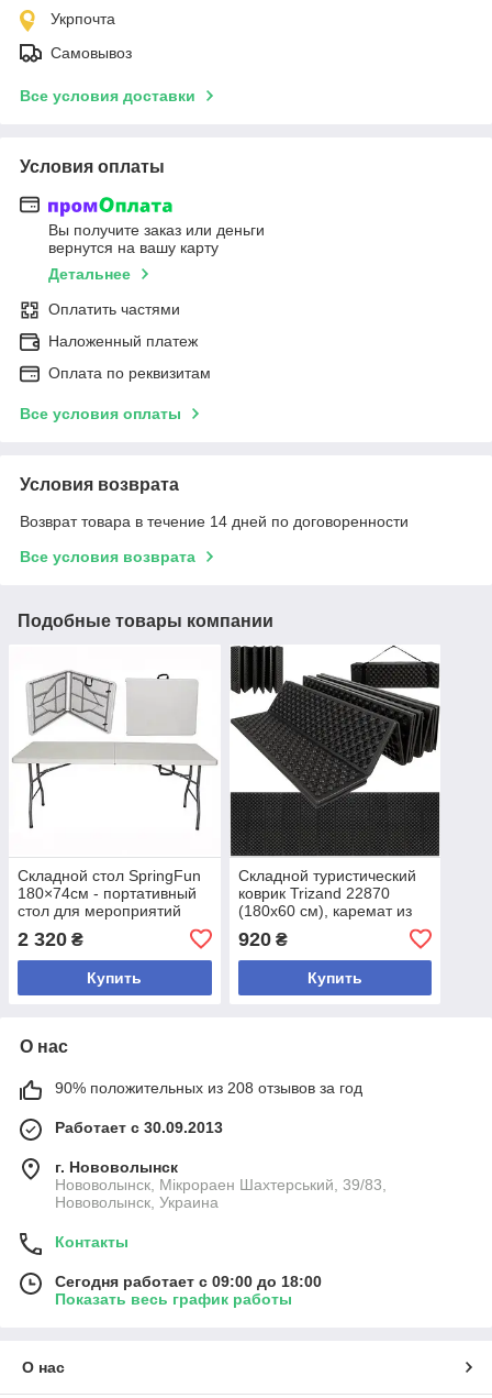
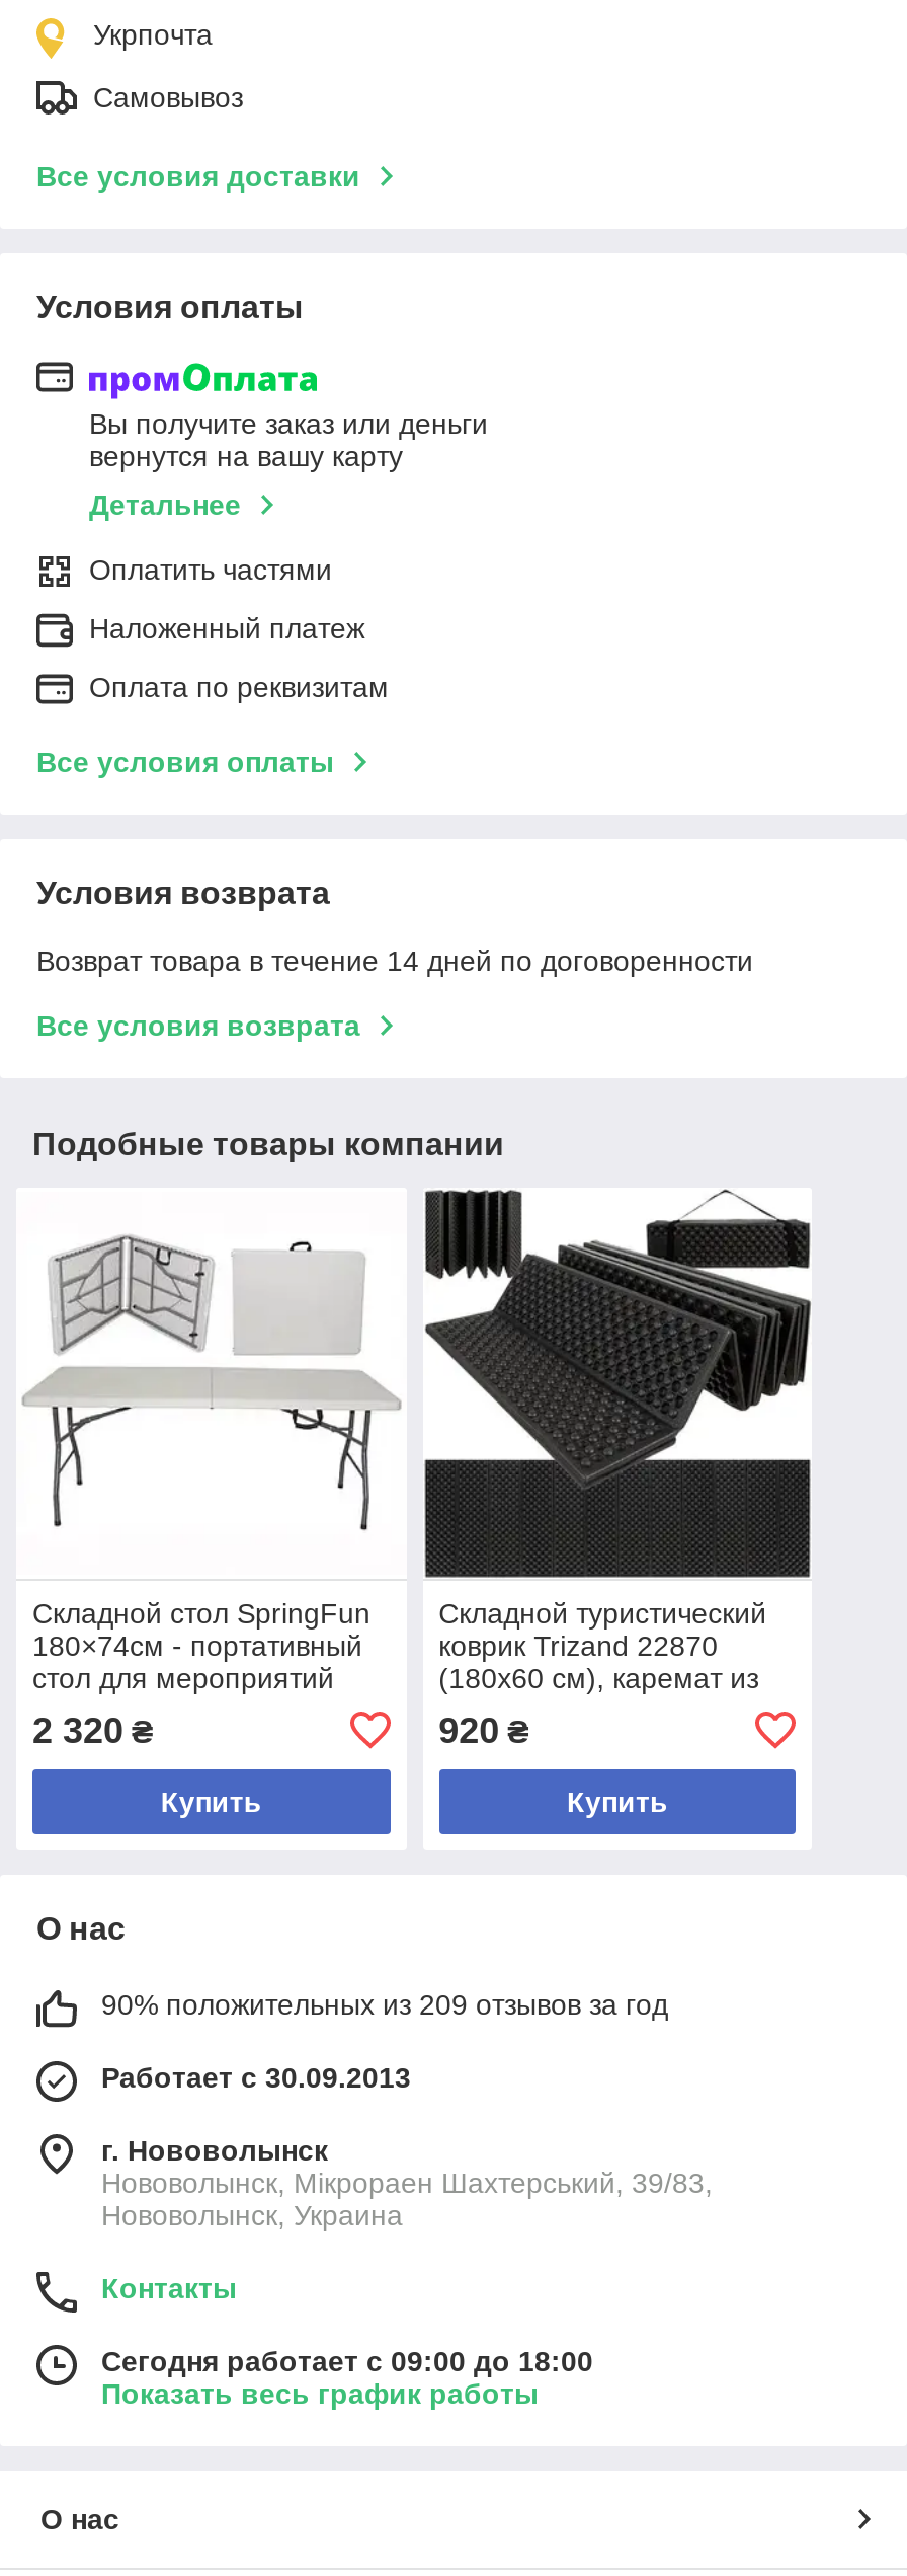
[55,1079,362,1096] 90% положительных из 208 отзывов за год -> [101,1988,668,2020] 90% положительных из 209 отзывов за год

